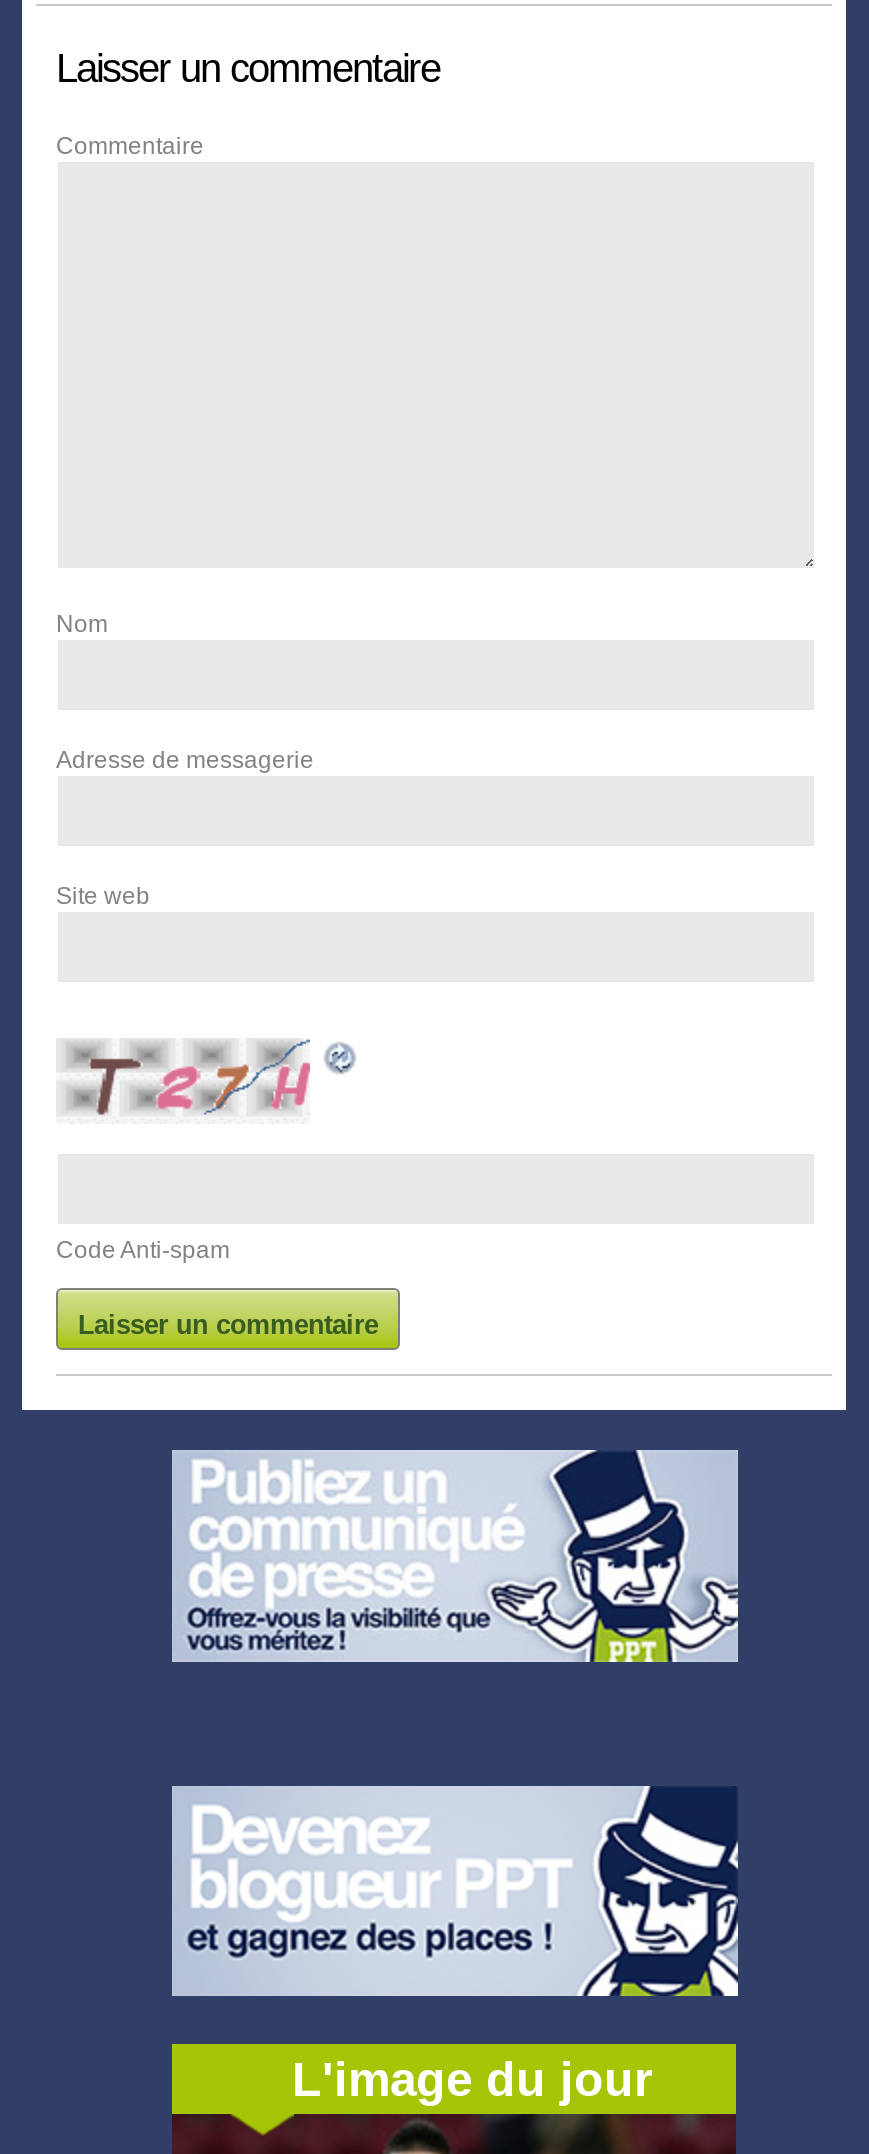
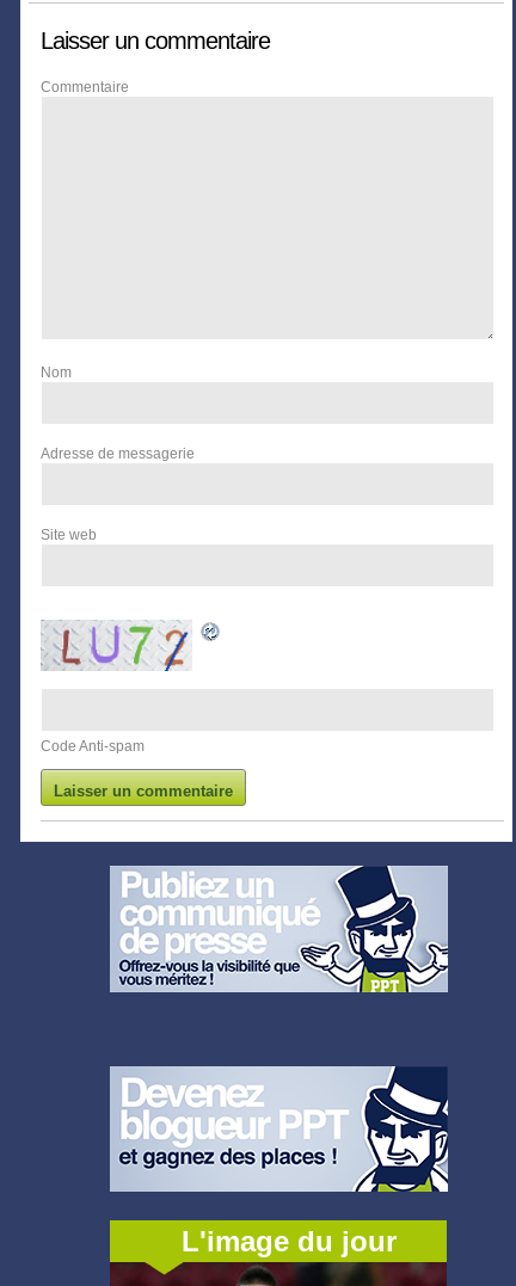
[60,1040,310,1124] [image] -> [42,623,191,672] [image]

